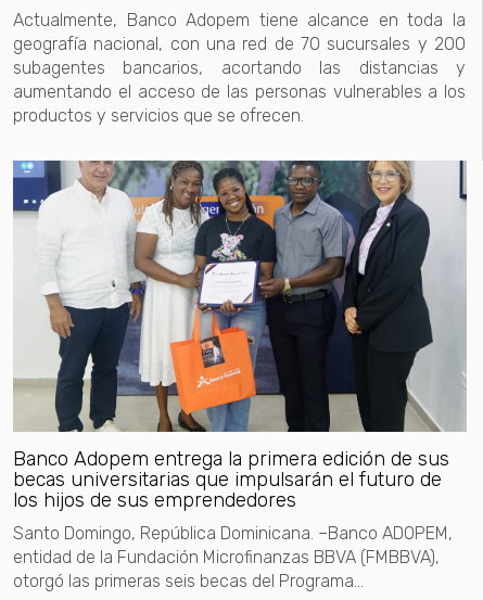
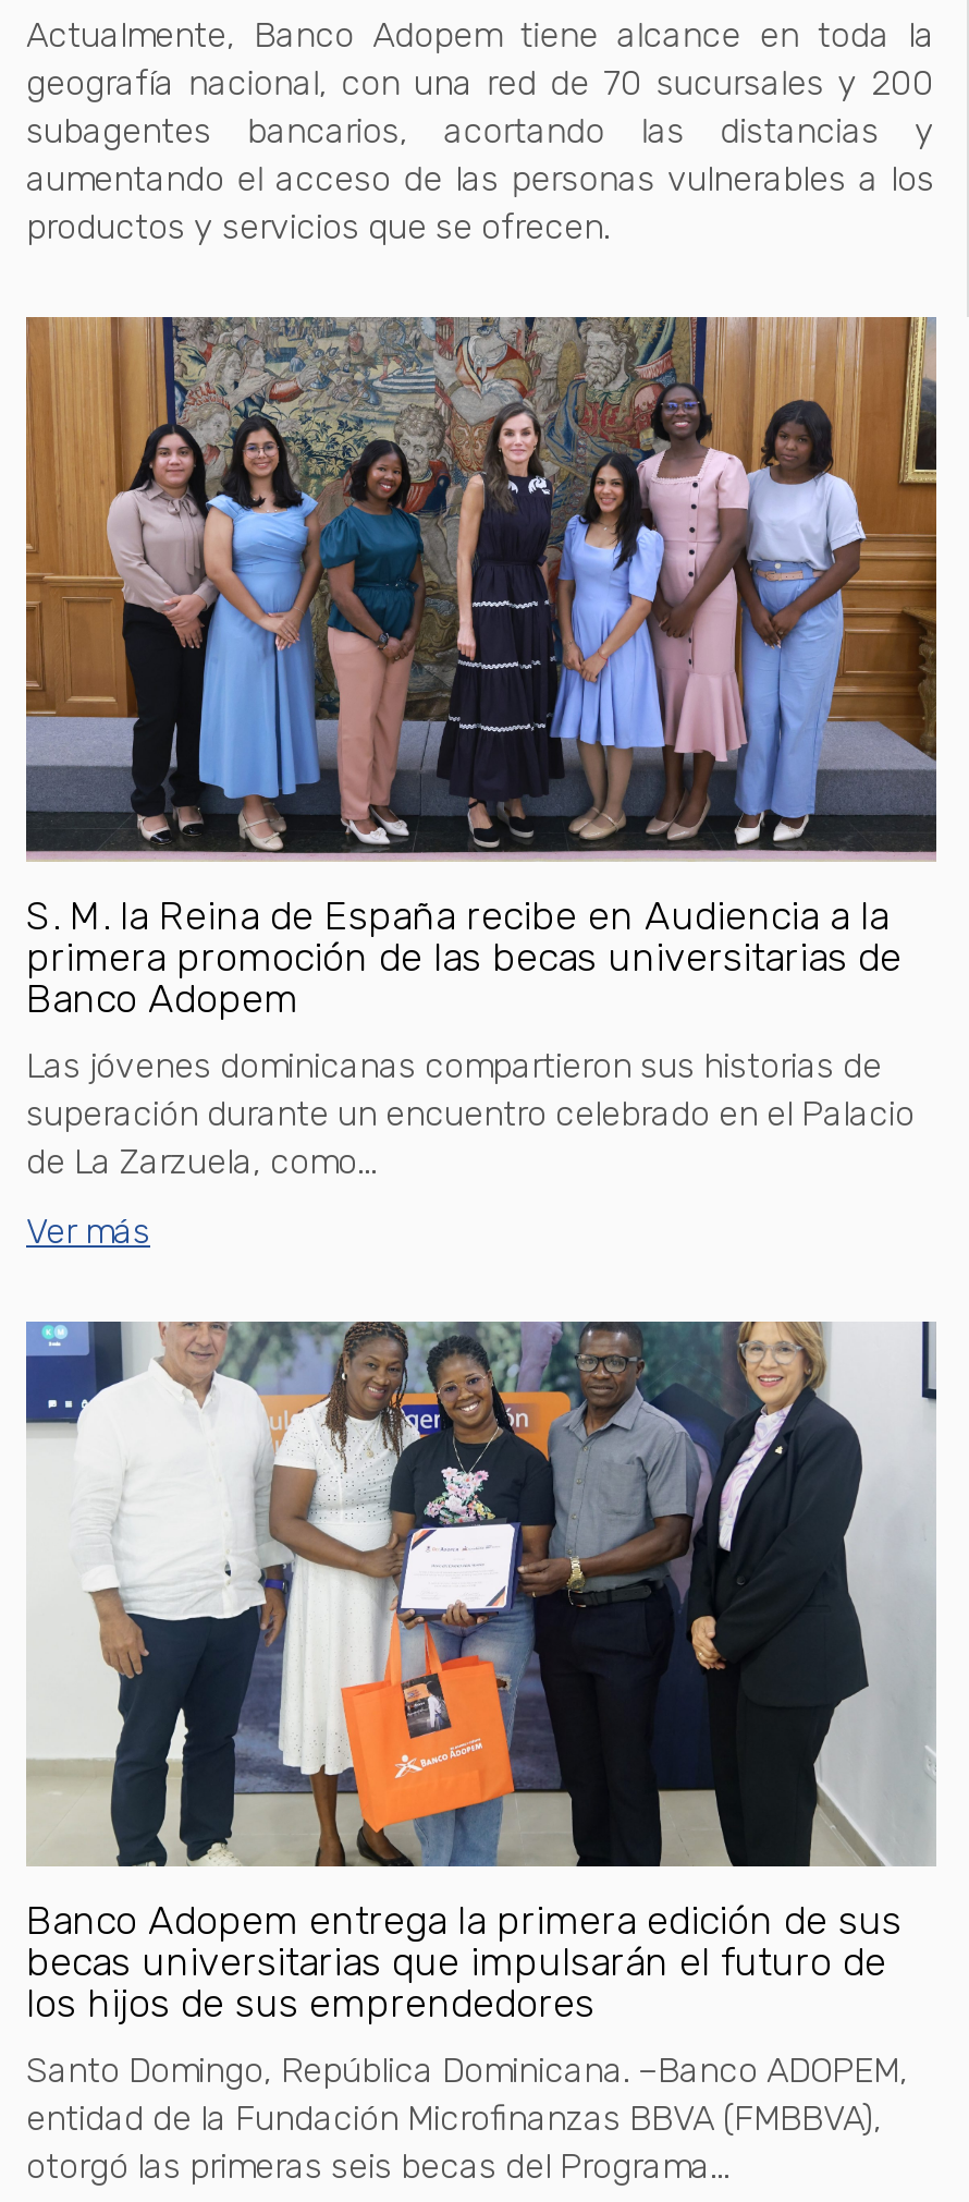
none -> [24,315,939,1252] [image] | S. M. la Reina de España recibe en Audiencia a la | primera promoción de las becas universitarias de | Banco Adopem | Las jóvenes dominicanas compartieron sus historias de | superación durante un encuentro celebrado en el Palacio | de La Zarzuela, como... | Ver más

